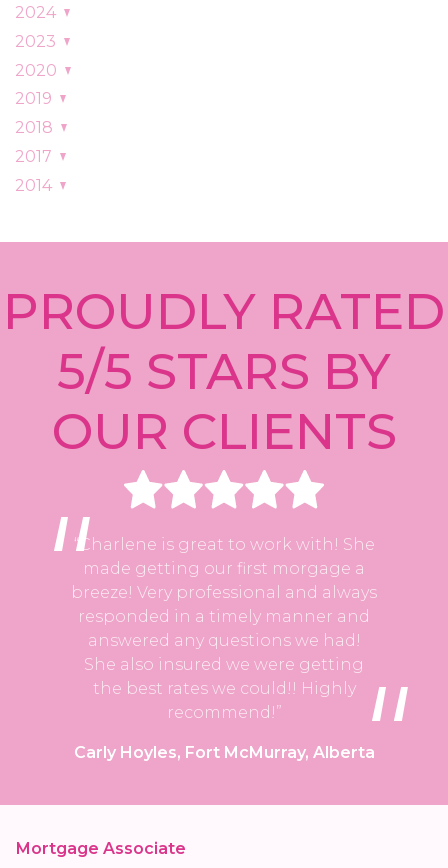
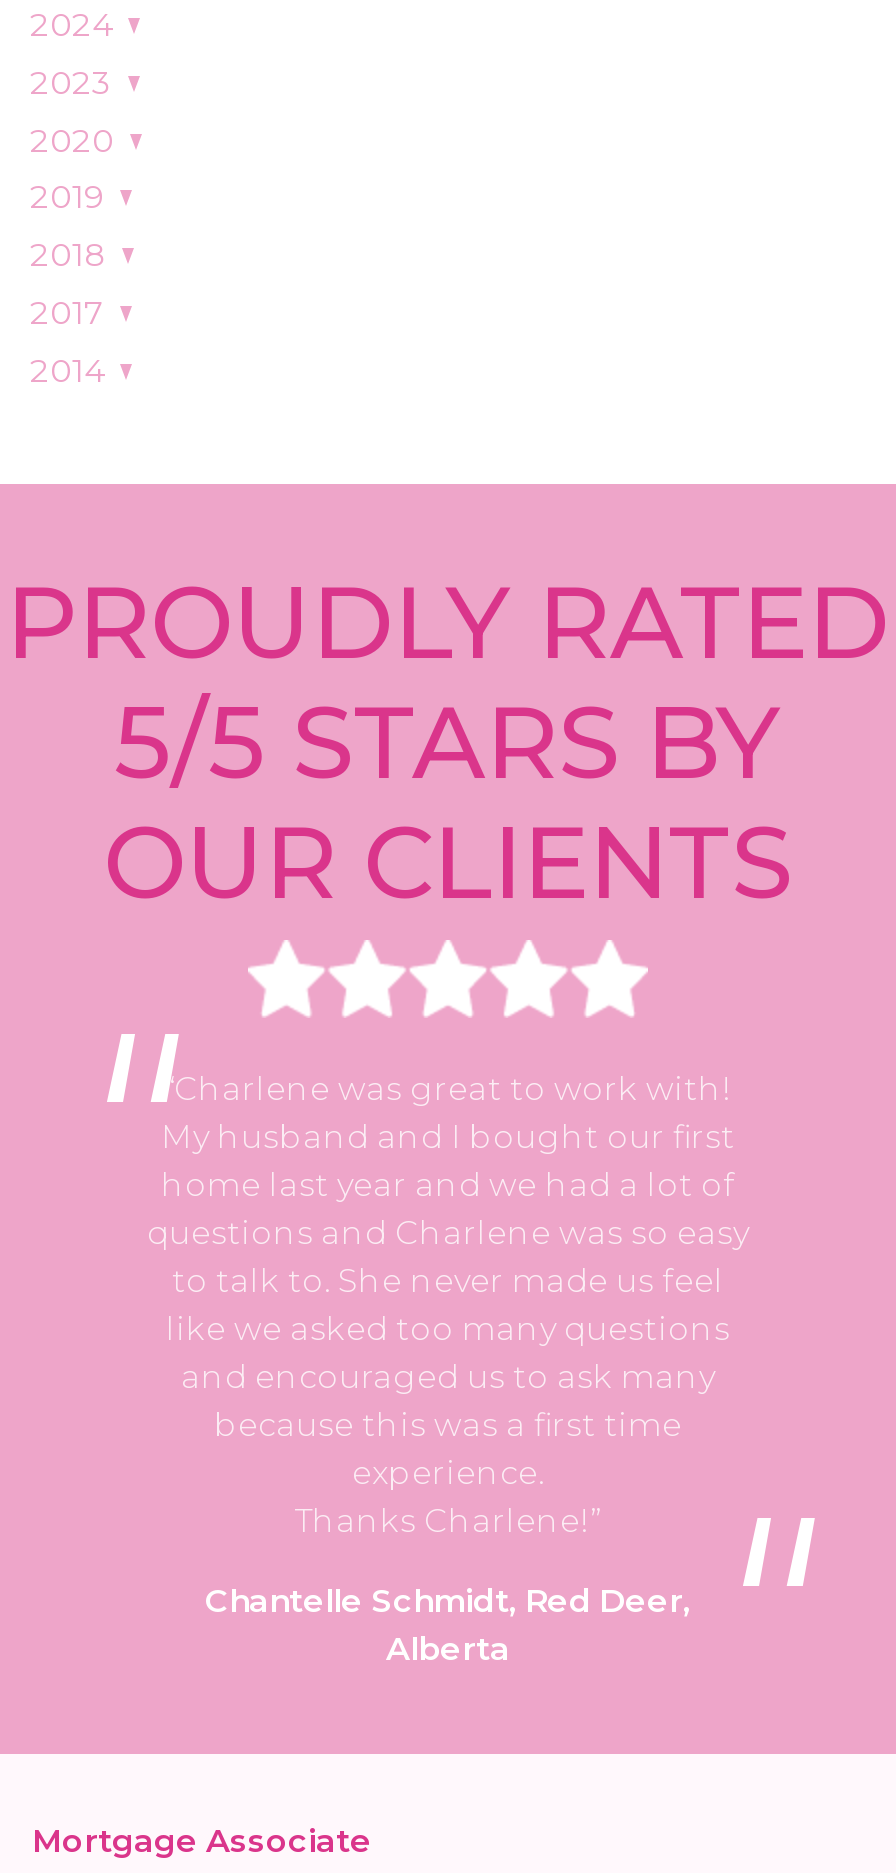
[71,535,377,722] “Charlene is great to work with! She | made getting our first morgage a | breeze! Very professional and always | responded in a timely manner and | answered any questions we had! | She also insured we were getting | the best rates we could!! Highly | recommend!” -> [147,1071,749,1541] “Charlene was great to work with! | My husband and I bought our first | home last year and we had a lot of | questions and Charlene was so easy | to talk to. She never made us feel | like we asked too many questions | and encouraged us to ask many | because this was a first time | experience. | Thanks Charlene!”
[73,743,374,762] Carly Hoyles, Fort McMurray, Alberta -> [205,1583,691,1669] Chantelle Schmidt, Red Deer, | Alberta

